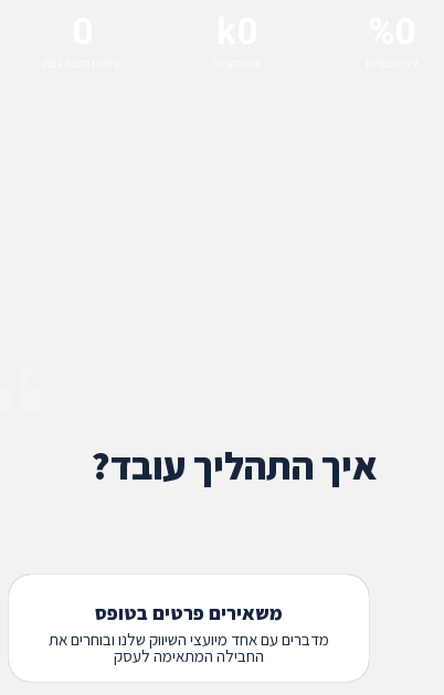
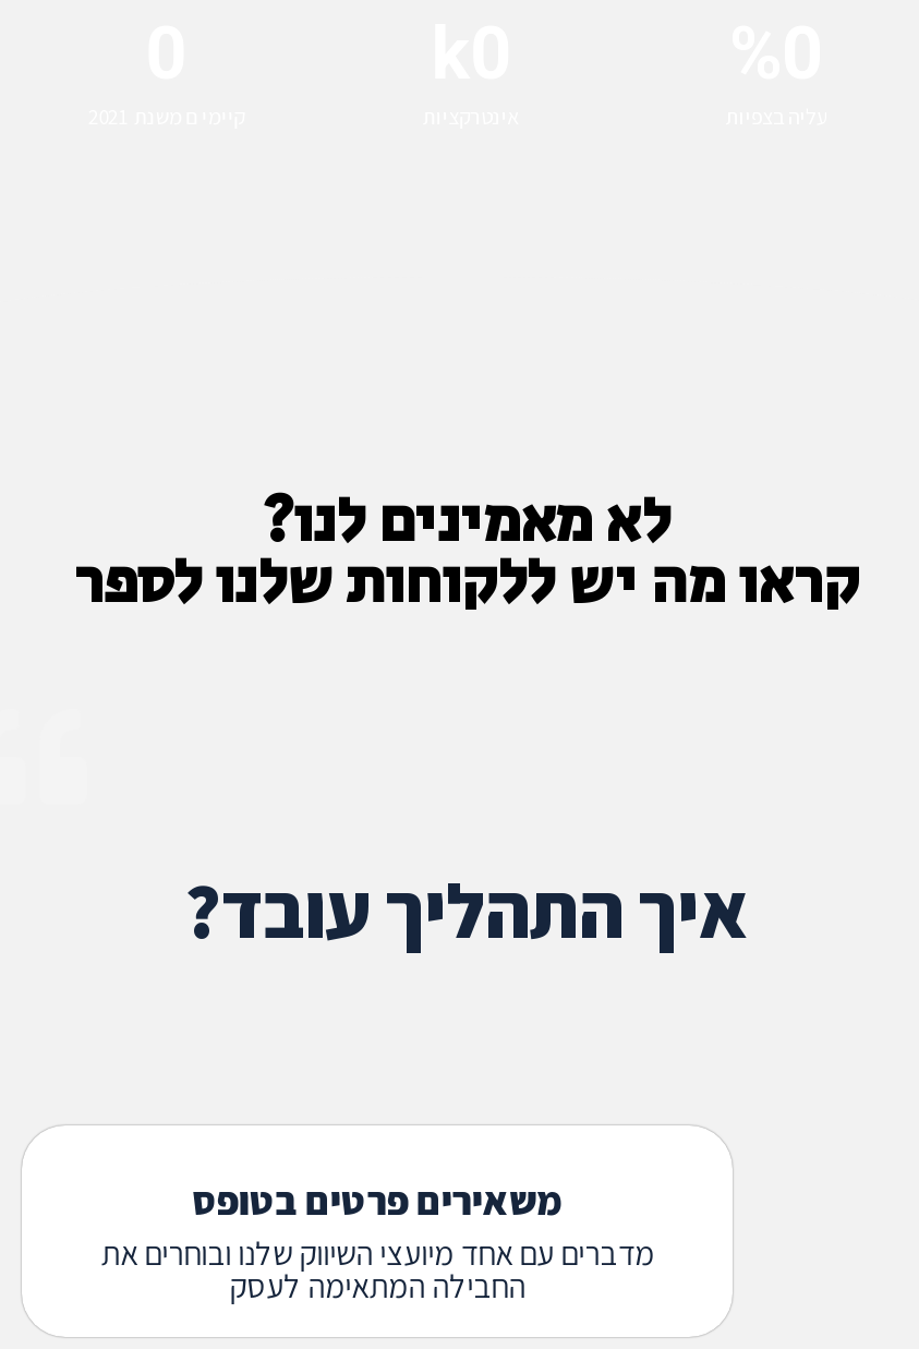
none -> [75,477,858,628] לא מאמינים לנו? | קראו מה יש ללקוחות שלנו לספר

